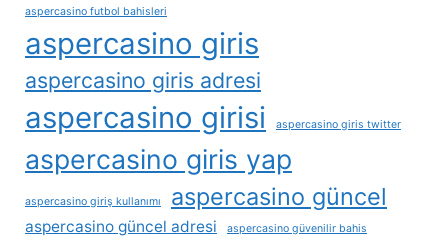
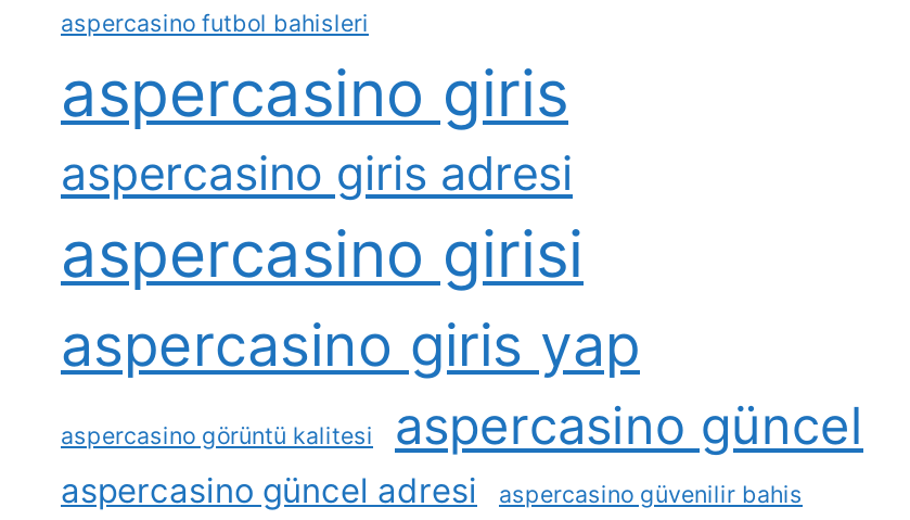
[276,118,401,131] aspercasino giris twitter -> none
[25,195,161,208] aspercasino giriş kullanımı -> [61,423,373,451] aspercasino görüntü kalitesi

